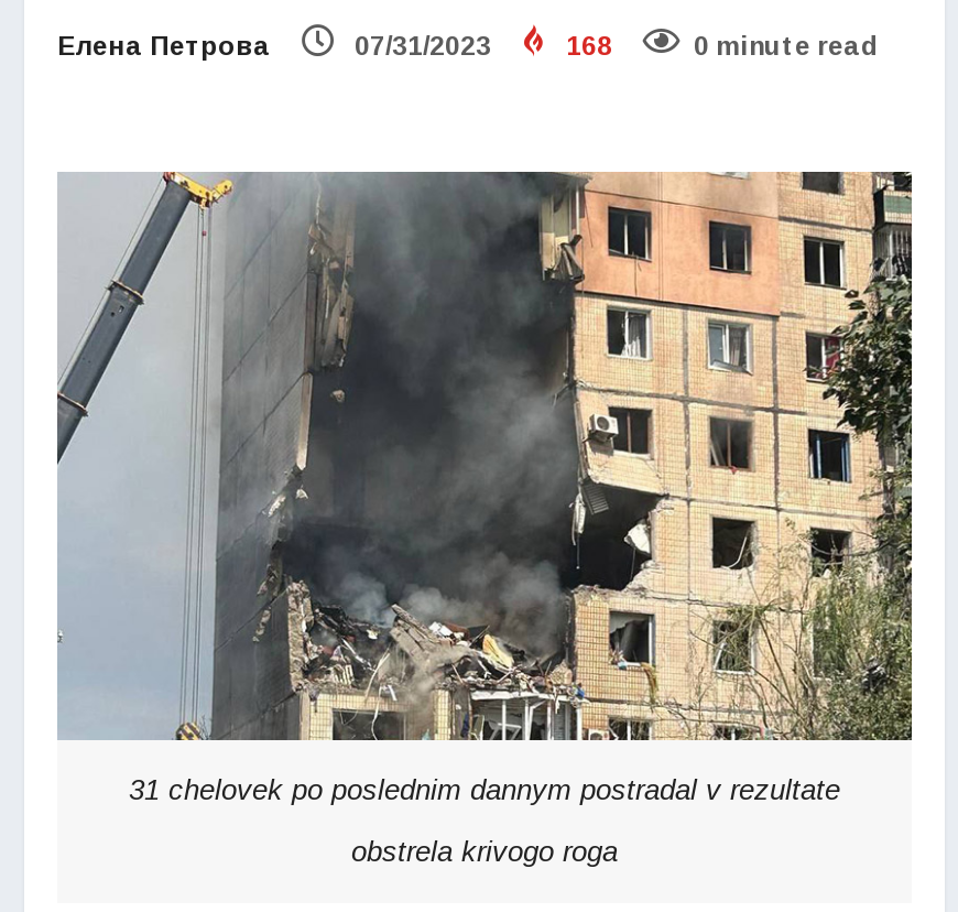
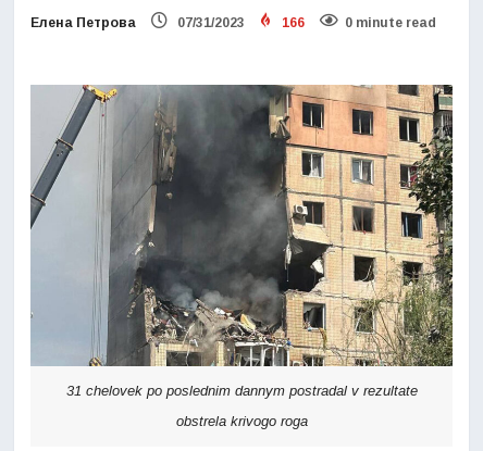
[559,31,612,62] 168 -> [278,15,305,30] 166

